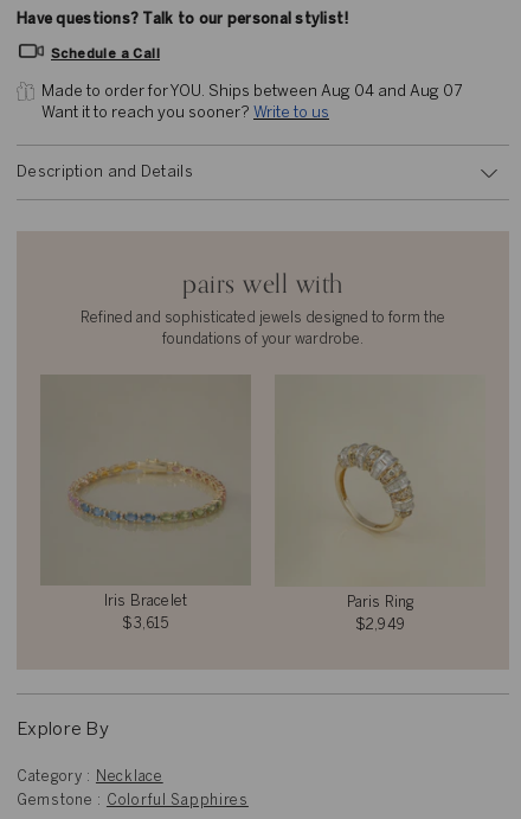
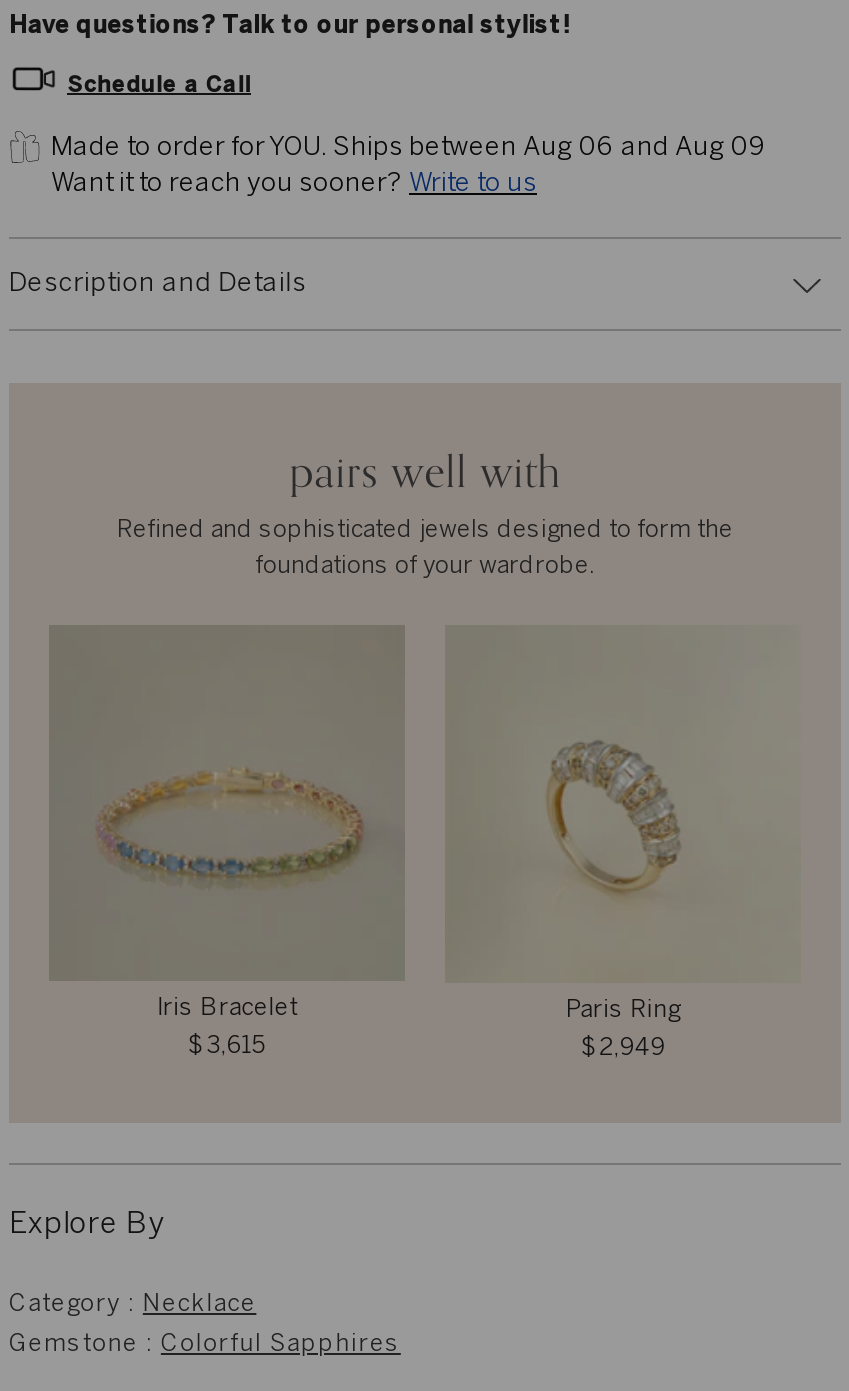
[41,85,462,100] Made to order for YOU. Ships between Aug 04 and Aug 07 -> [51,136,767,162] Made to order for YOU. Ships between Aug 06 and Aug 09

